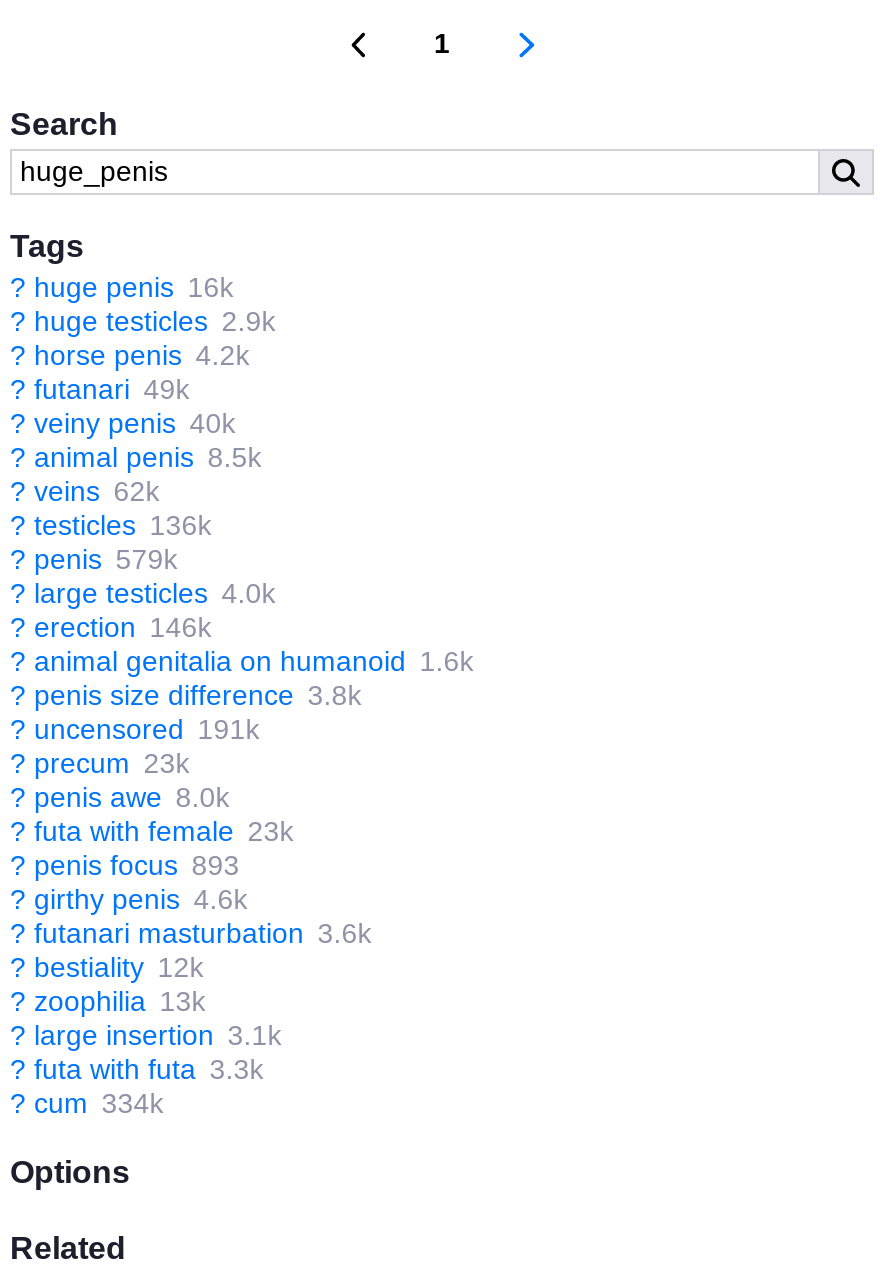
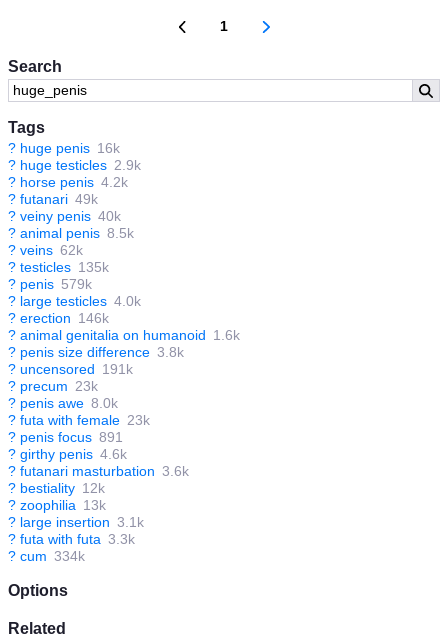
[10,509,212,541] ? testicles 136k -> [8,259,109,275] ? testicles 135k
[10,849,240,881] ? penis focus 893 -> [8,429,123,445] ? penis focus 891

